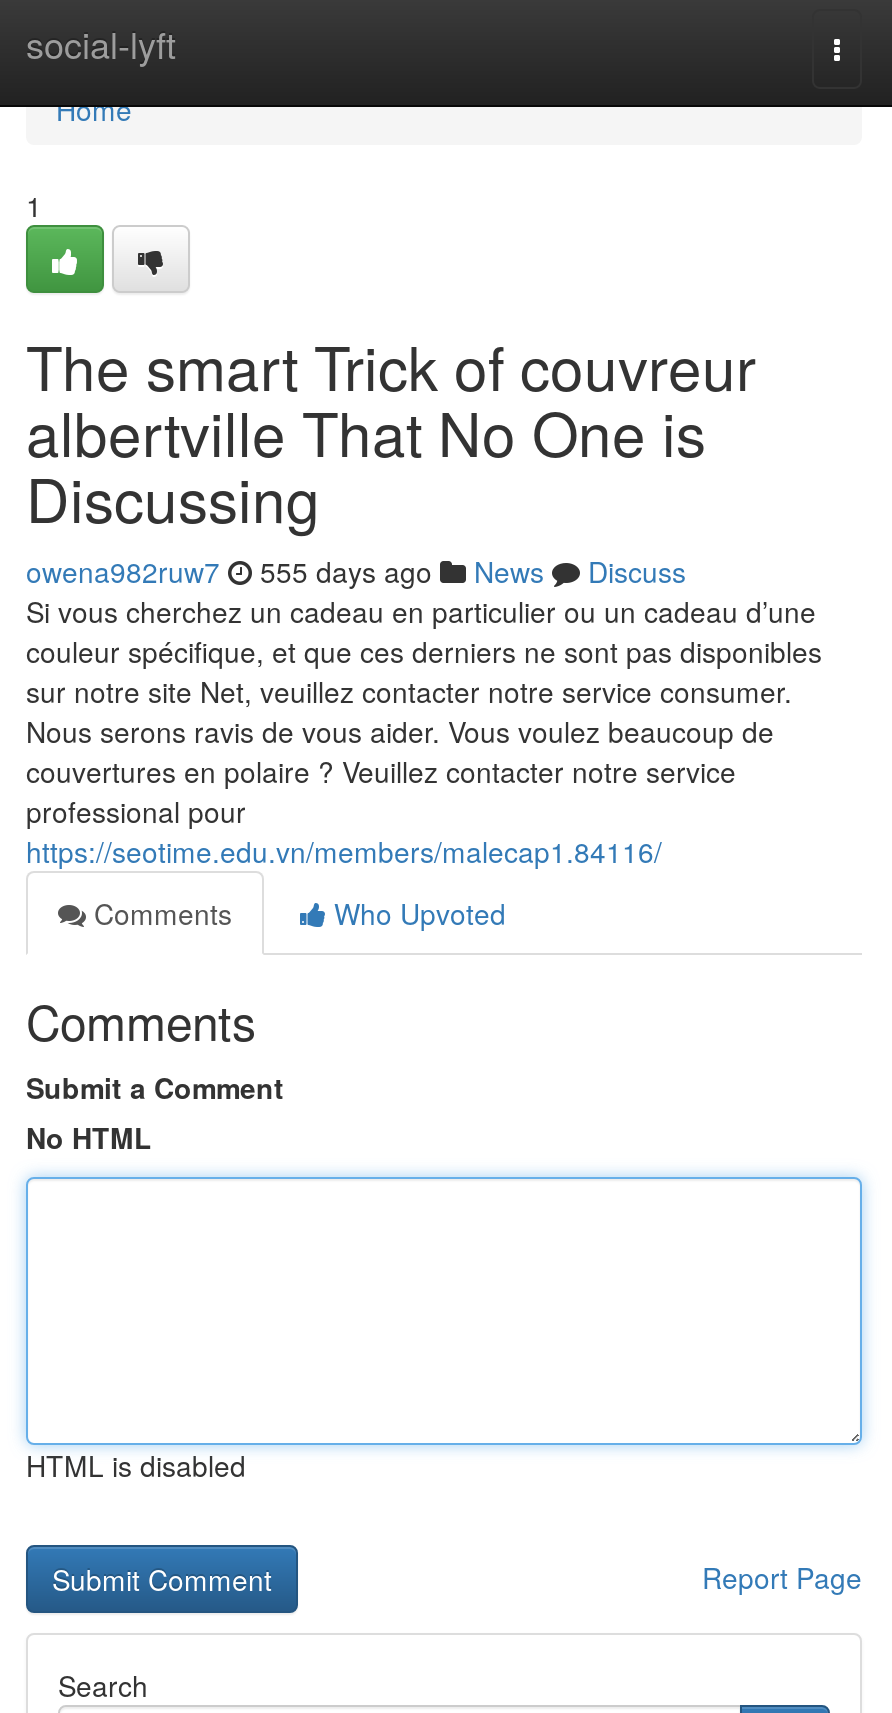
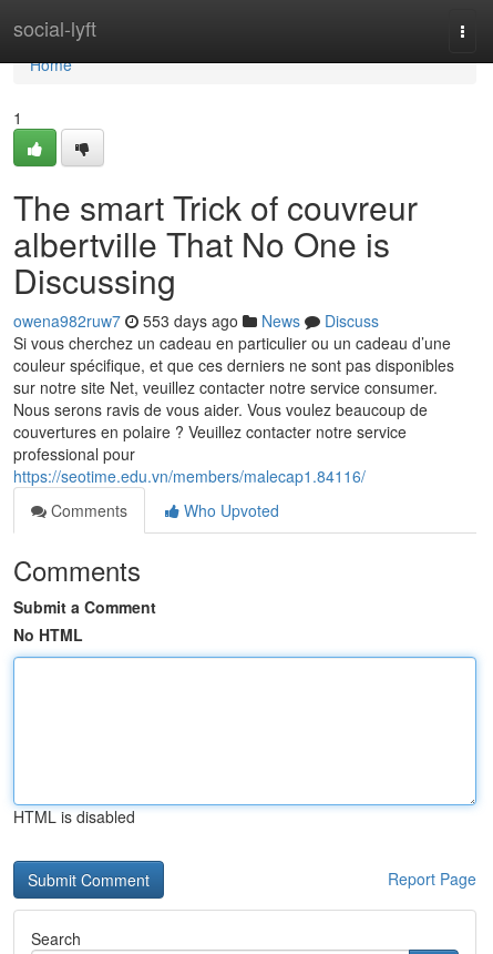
[26,551,686,591] owena982ruw7 555 days ago News Discuss -> [13,309,379,332] owena982ruw7 553 days ago News Discuss

